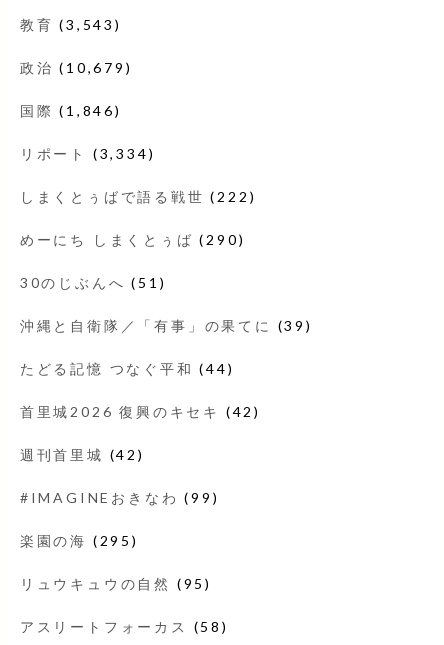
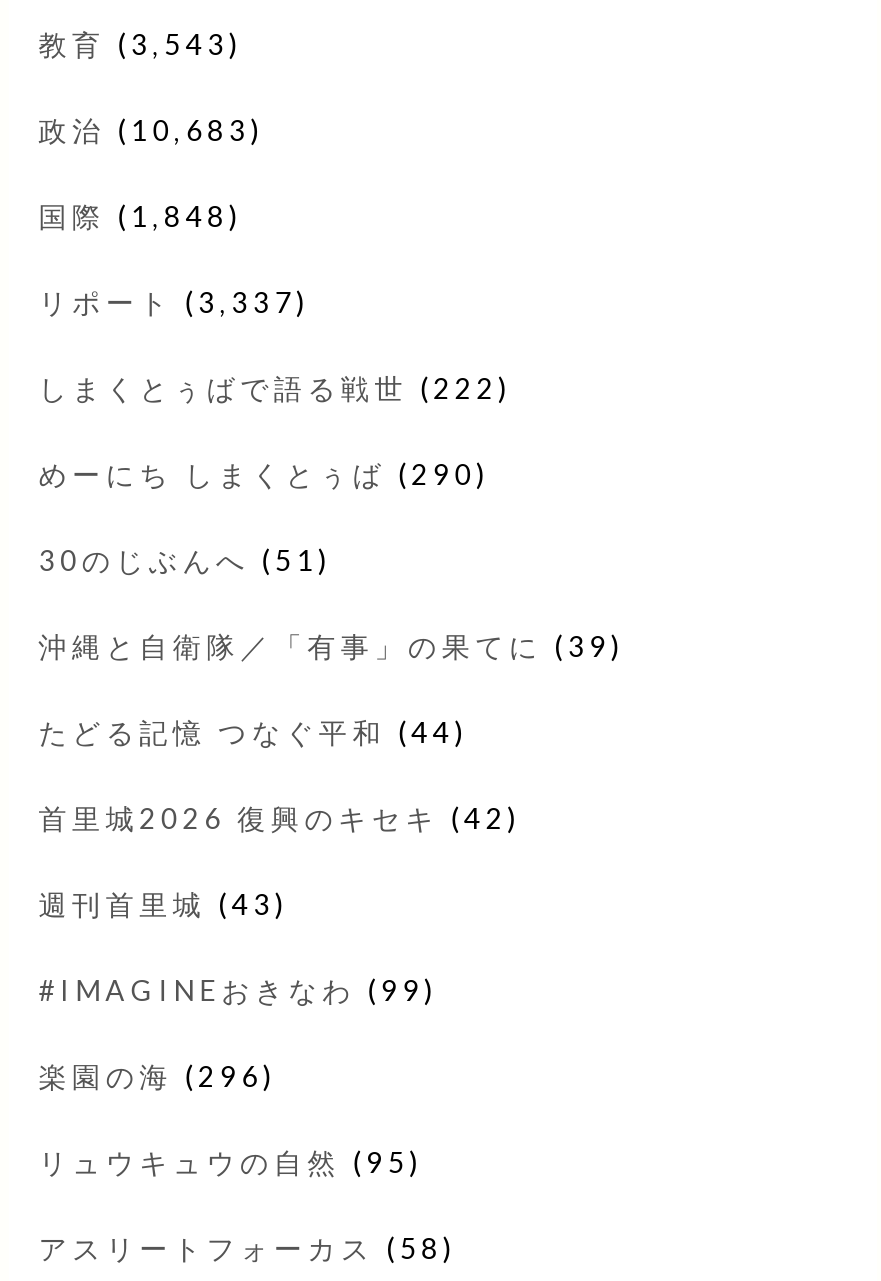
[20,59,132,76] 政治(10,679) -> [38,113,264,147] 政治(10,683)
[20,102,122,119] 国際(1,846) -> [38,199,242,233] 国際(1,848)
[20,145,155,162] リポート(3,334) -> [38,285,310,319] リポート(3,337)
[20,446,145,463] 週刊首里城(42) -> [38,887,288,921] 週刊首里城(43)
[20,532,139,549] 楽園の海(295) -> [38,1059,276,1093] 楽園の海(296)

